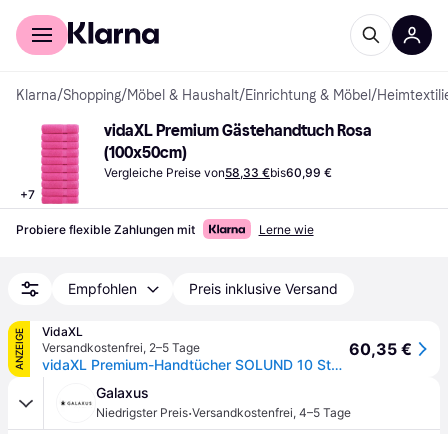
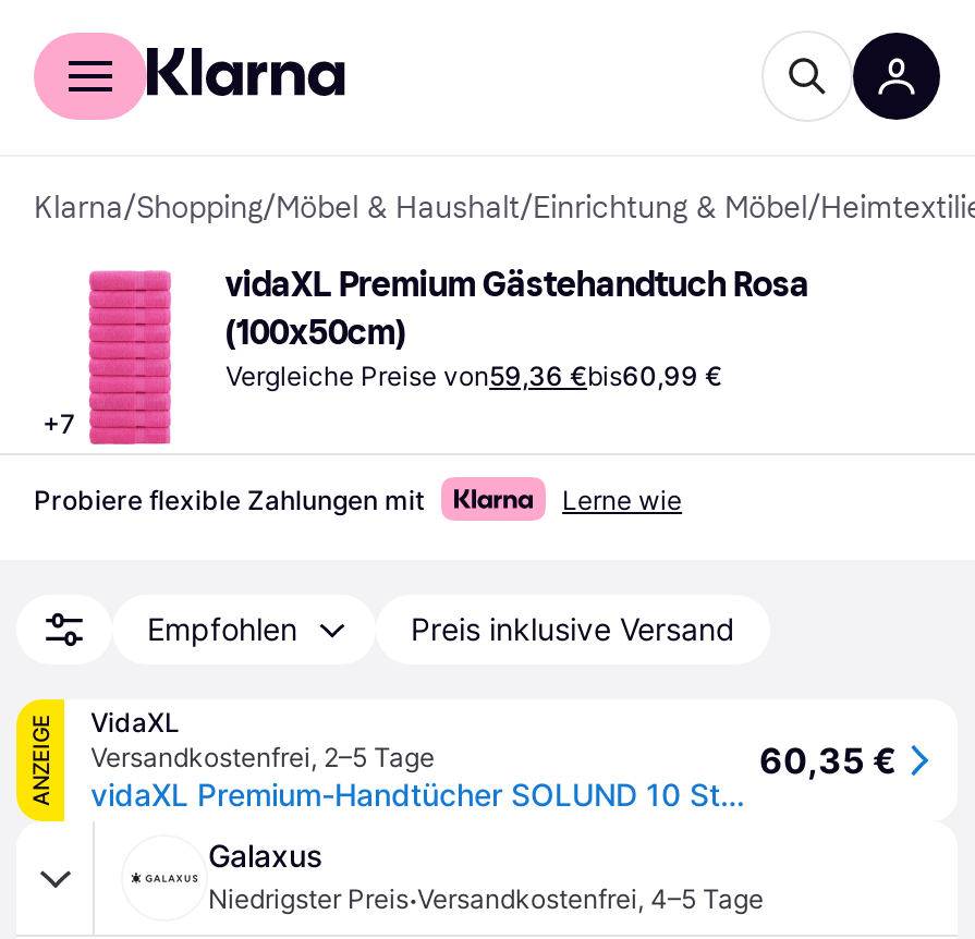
[104,165,332,180] Vergleiche Preise von58,33 €bis60,99 € -> [226,359,722,392] Vergleiche Preise von59,36 €bis60,99 €

